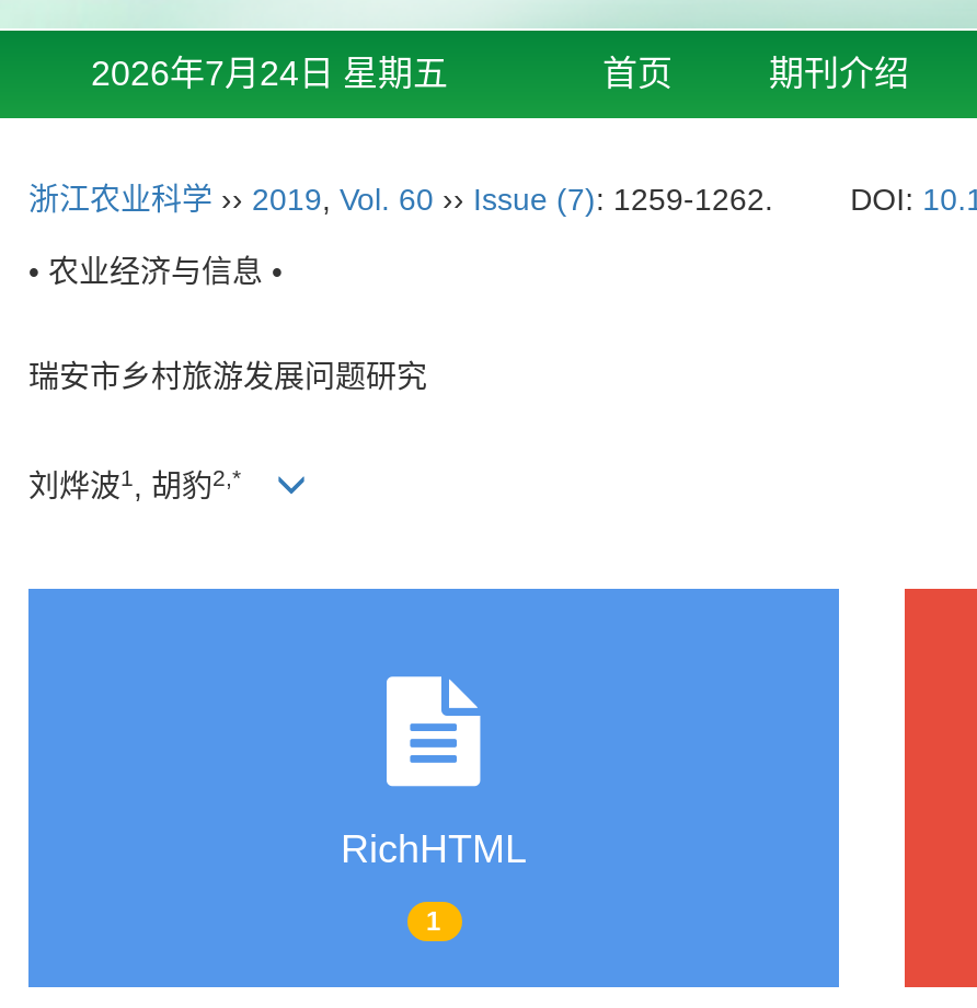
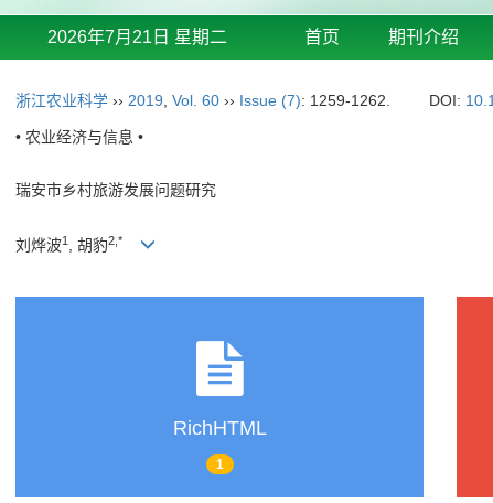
[91,55,448,92] 2026年7月24日 星期五 -> [47,28,227,46] 2026年7月21日 星期二

